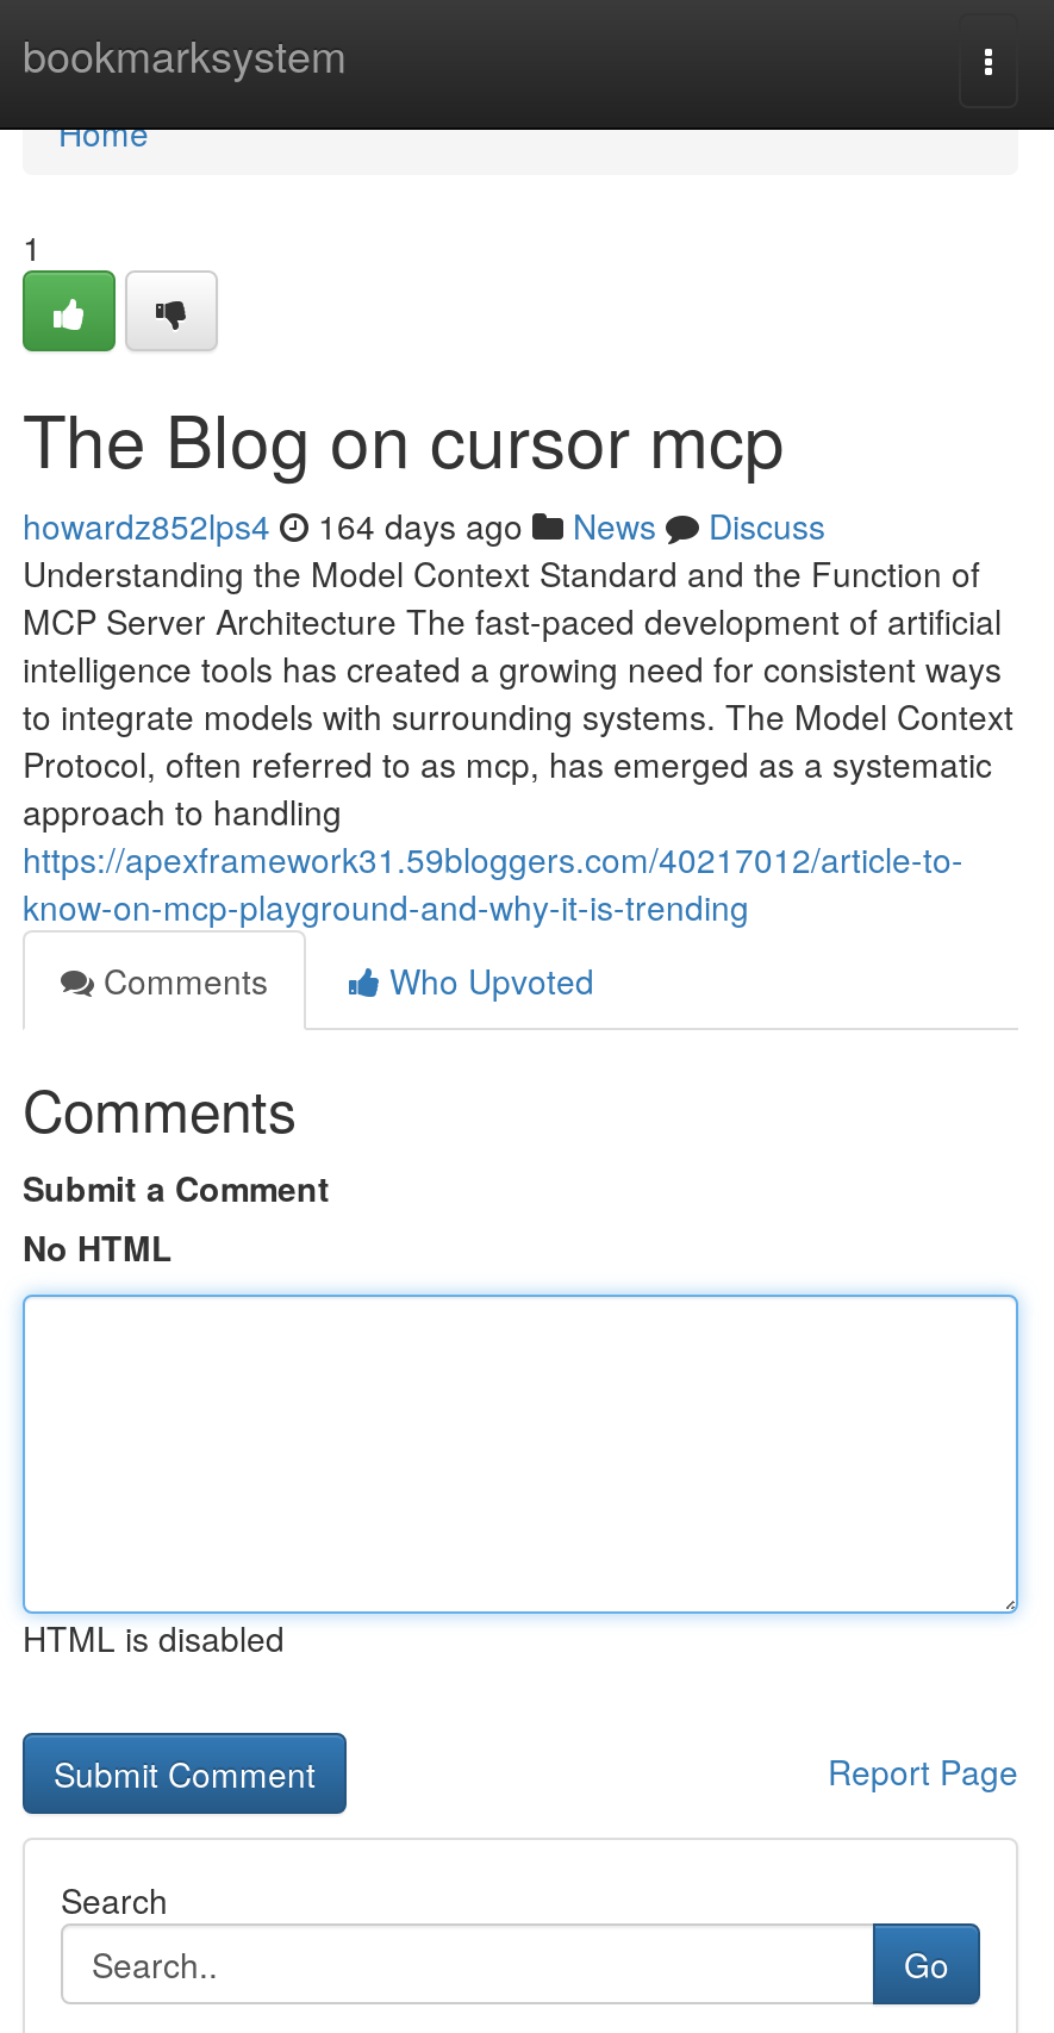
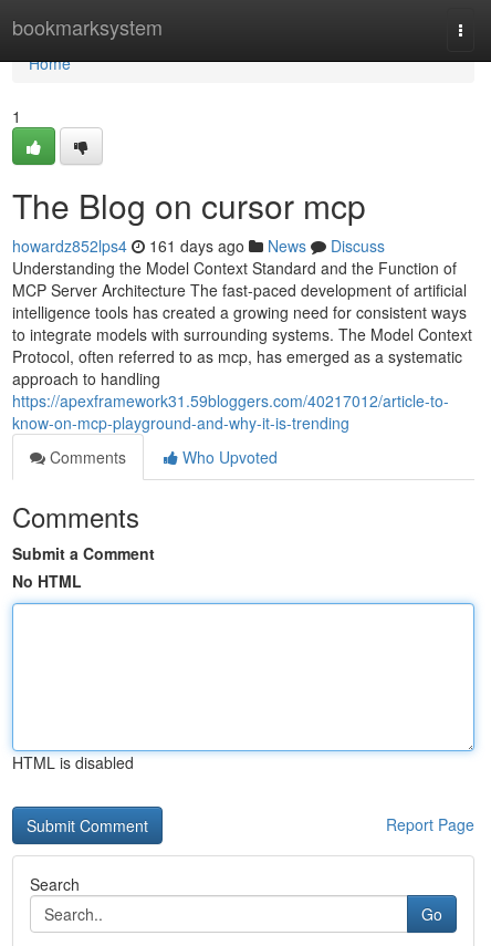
[23,501,825,549] howardz852lps4 164 days ago News Discuss -> [12,235,385,257] howardz852lps4 161 days ago News Discuss

